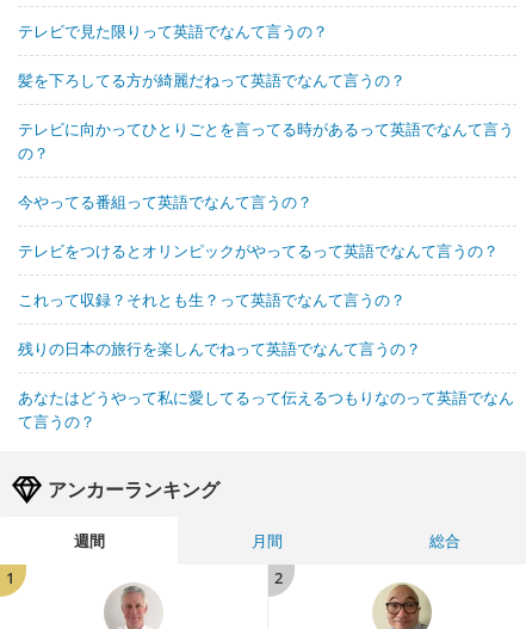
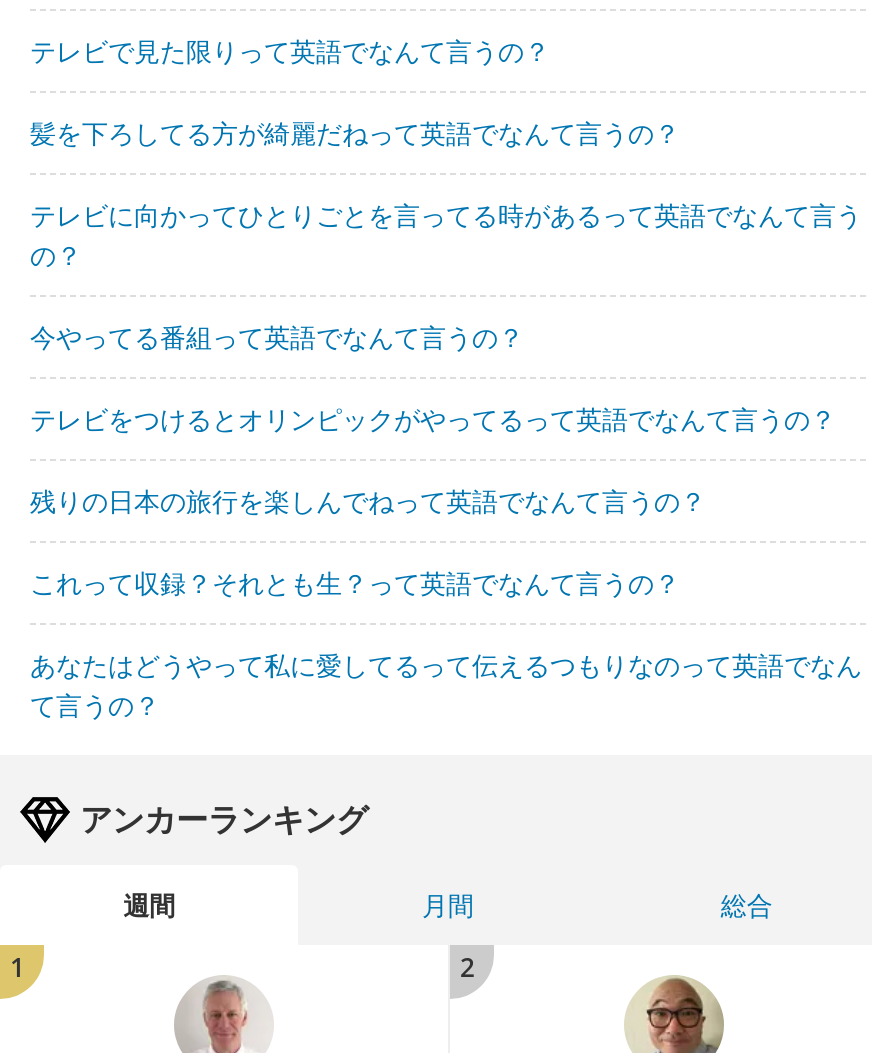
moved [18,289,406,311] -> [30,565,680,601]: これって収録？それとも生？って英語でなんて言うの？
moved [18,338,421,359] -> [30,483,706,519]: 残りの日本の旅行を楽しんでねって英語でなんて言うの？

